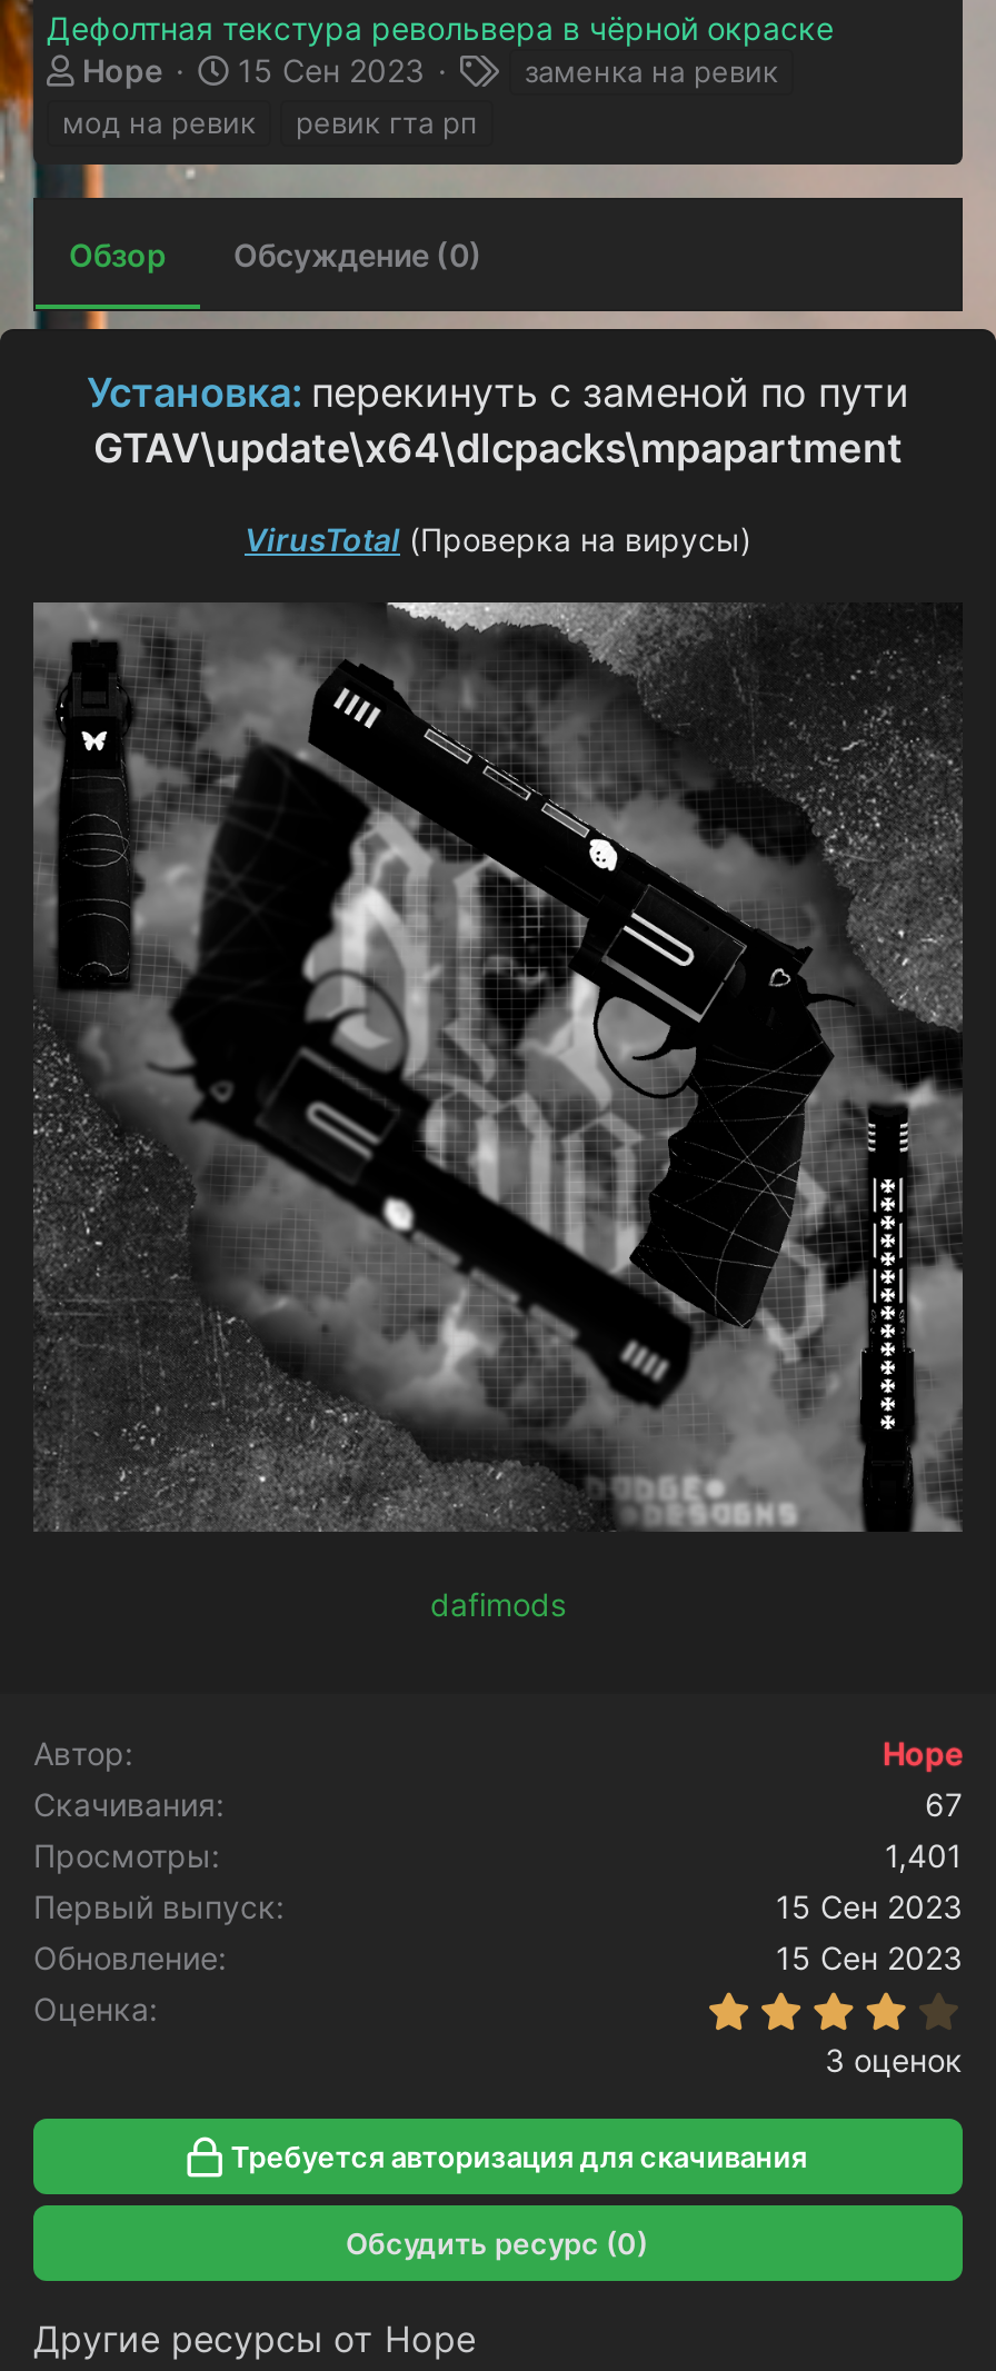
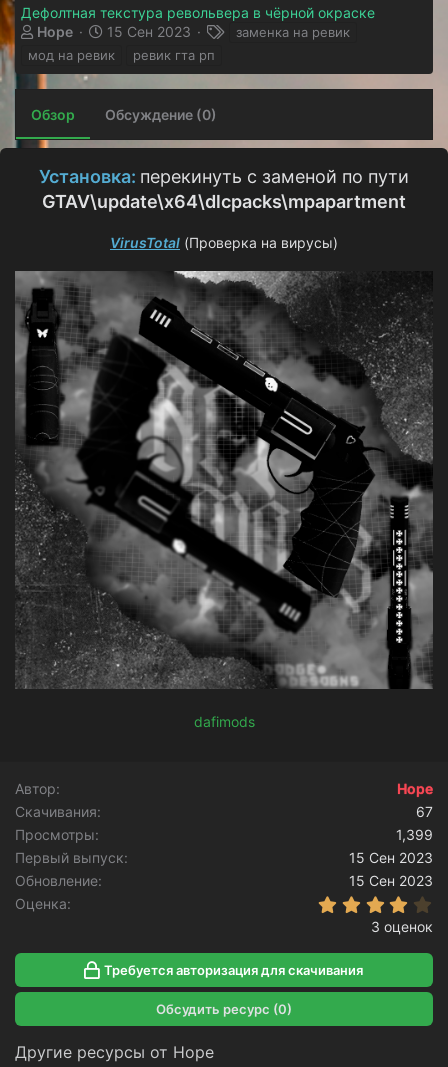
[885,1836,963,1874] 1,401 -> [396,826,433,843] 1,399

